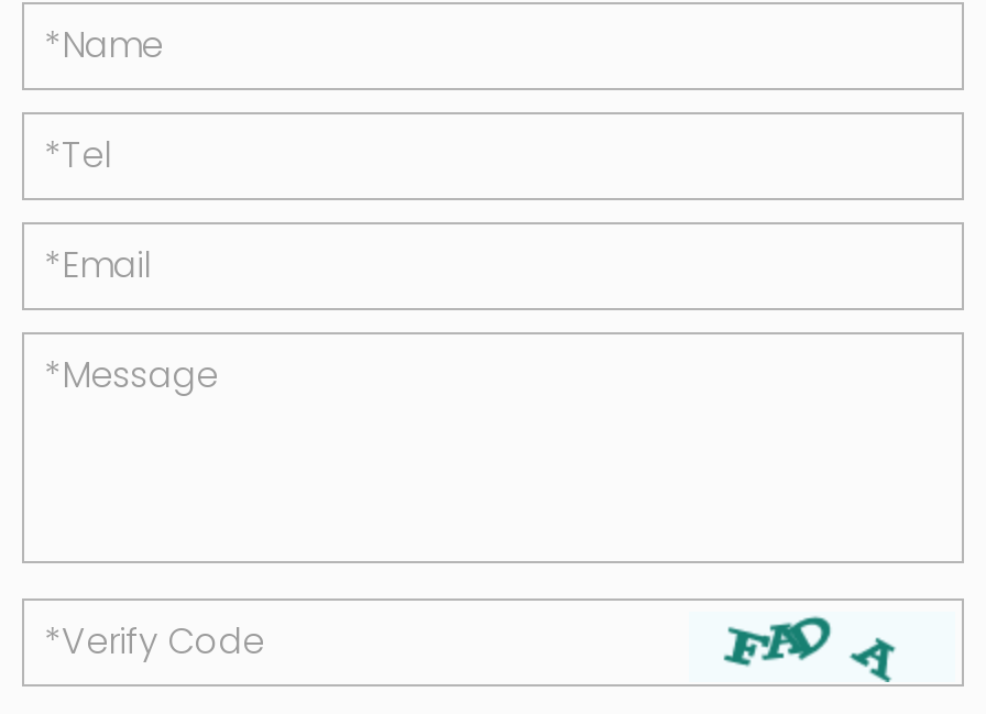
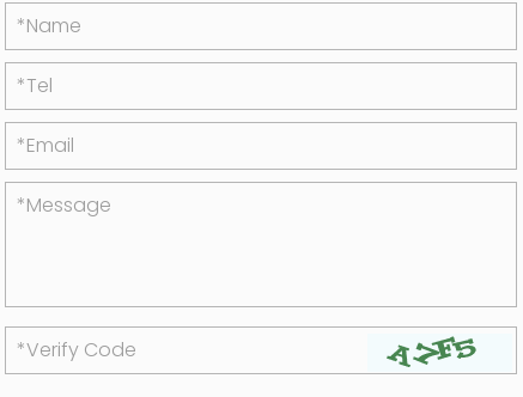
[722,614,898,684] [image] -> [385,335,480,373] [image]

